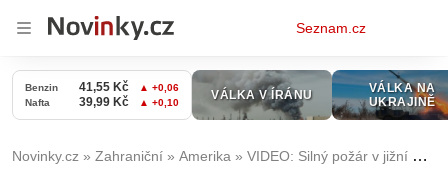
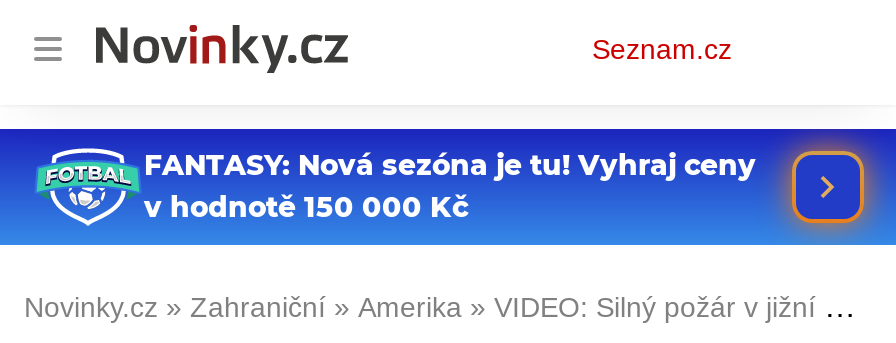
[3,68,445,125] [image] -> [6,127,890,247] [image]

